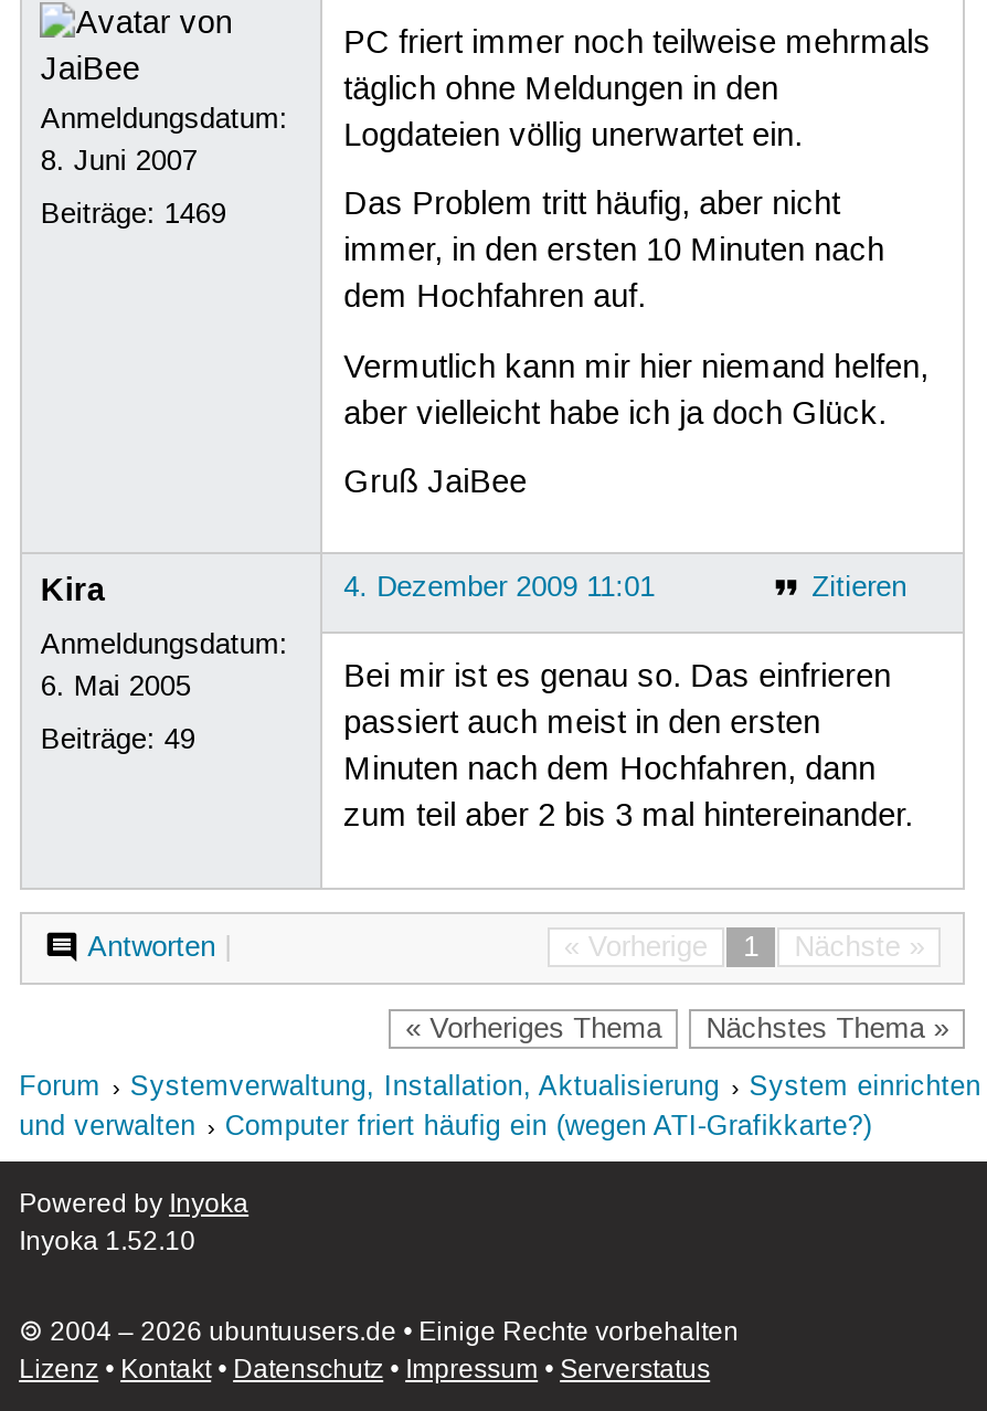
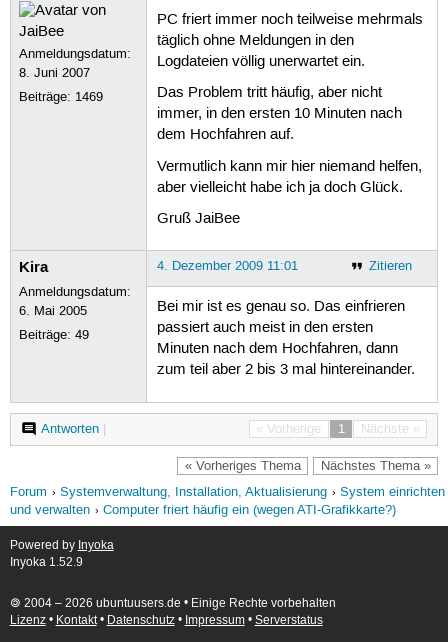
[19,1227,196,1260] Inyoka 1.52.10 -> [10,556,83,571] Inyoka 1.52.9

